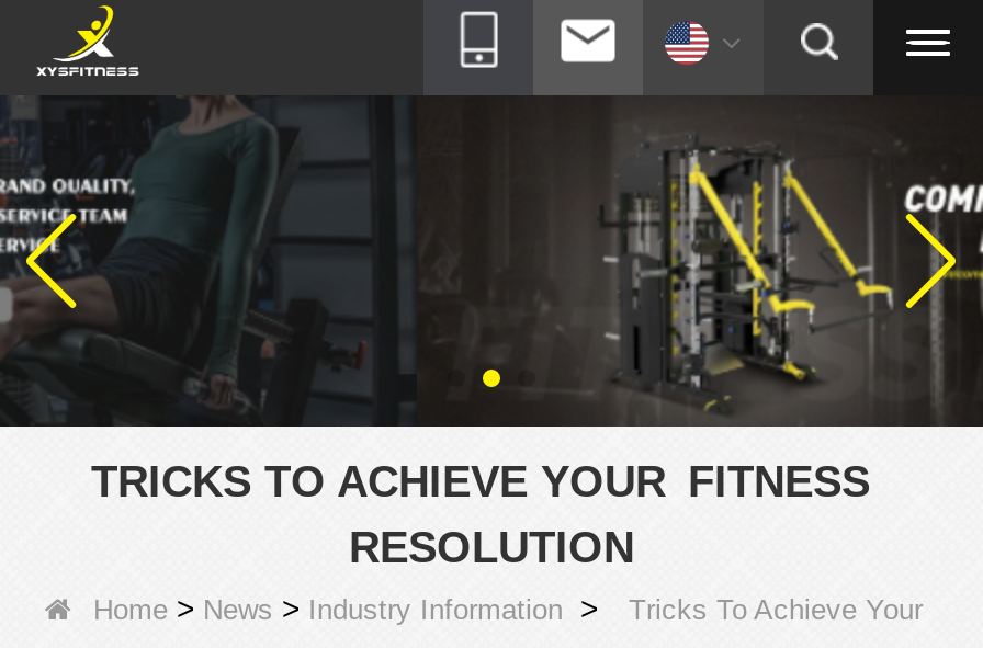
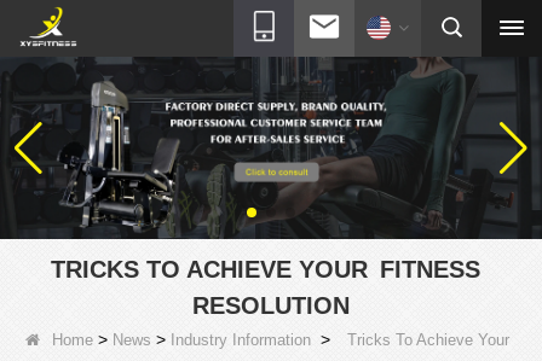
[7,95,976,427] [image] -> [4,58,538,239] [image]

